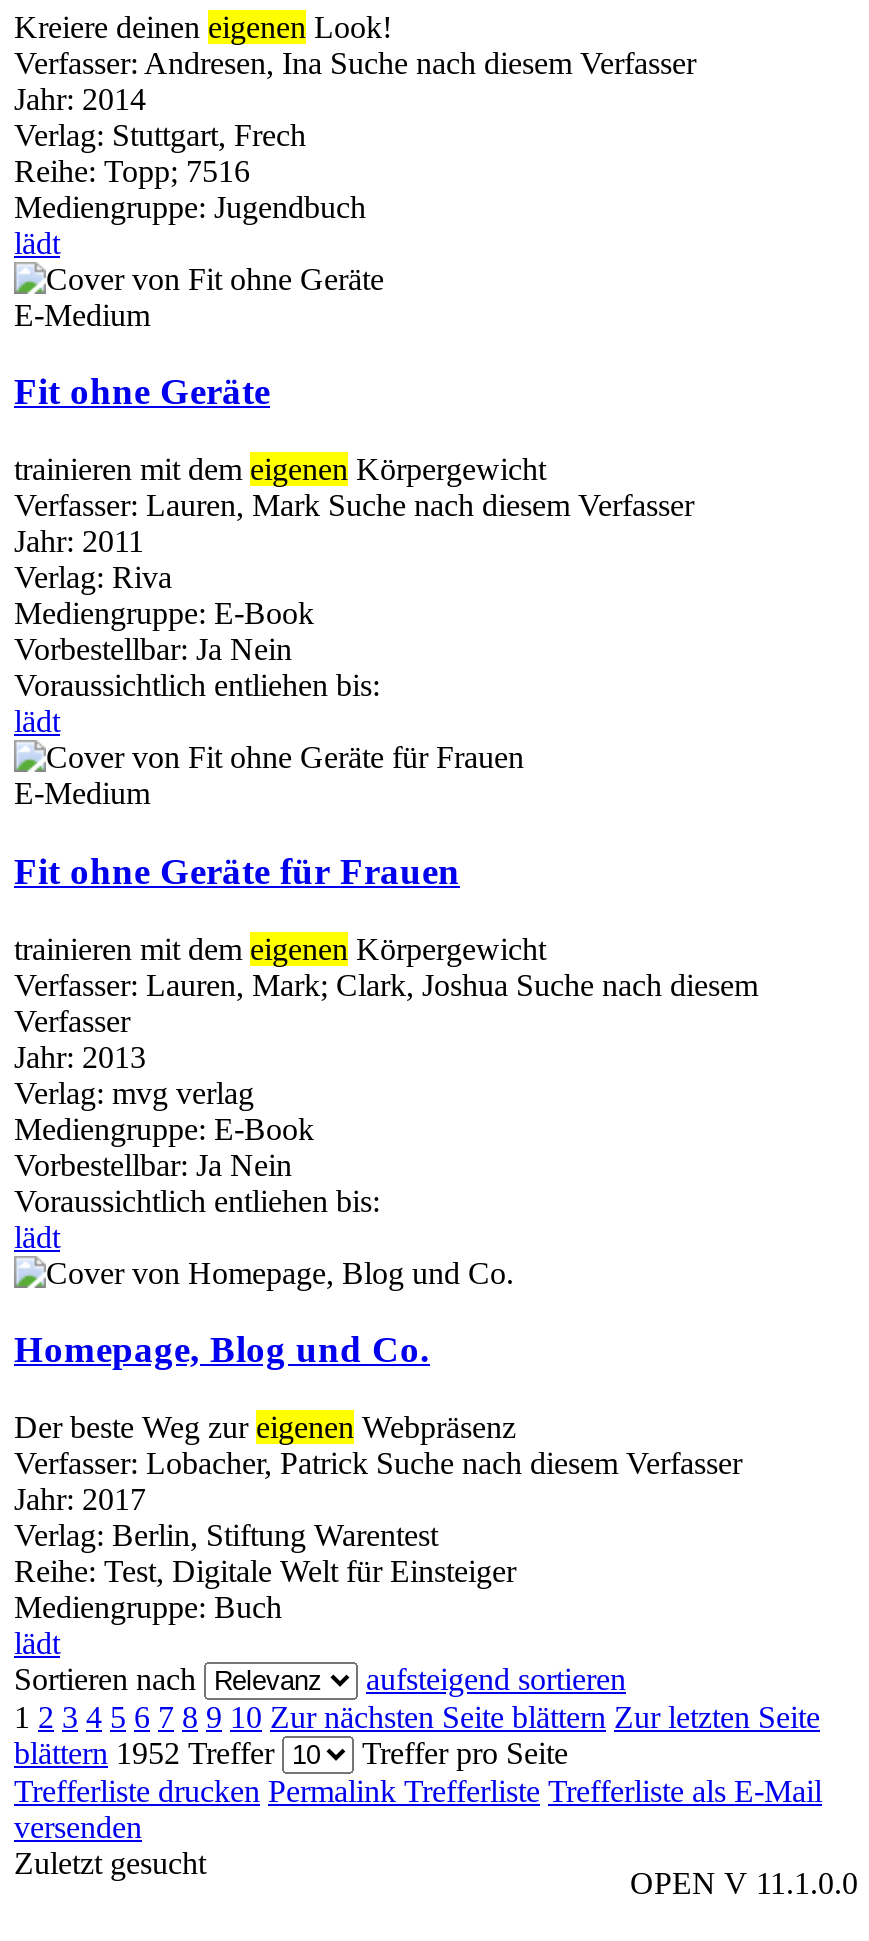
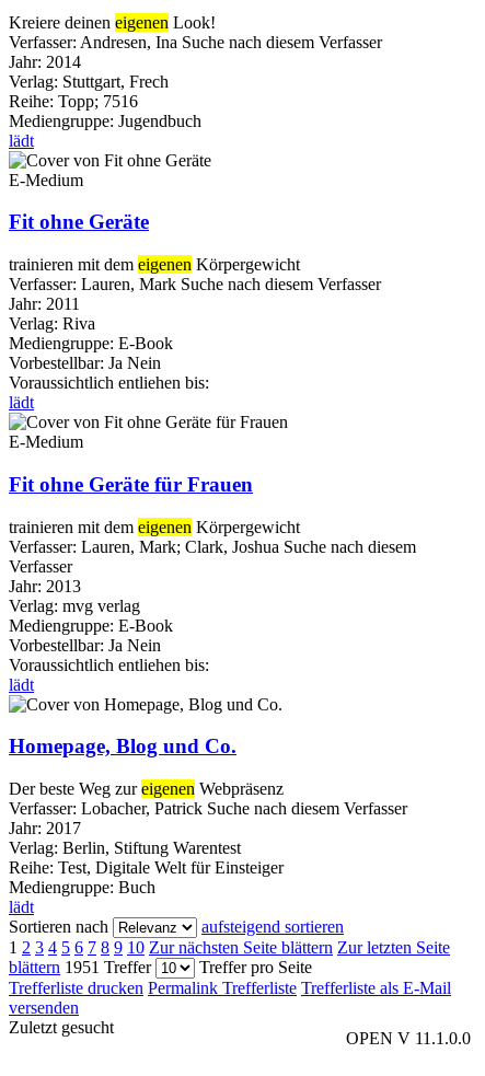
[14,1736,274,1770] blättern 1952 Treffer -> [9,958,151,977] blättern 1951 Treffer

